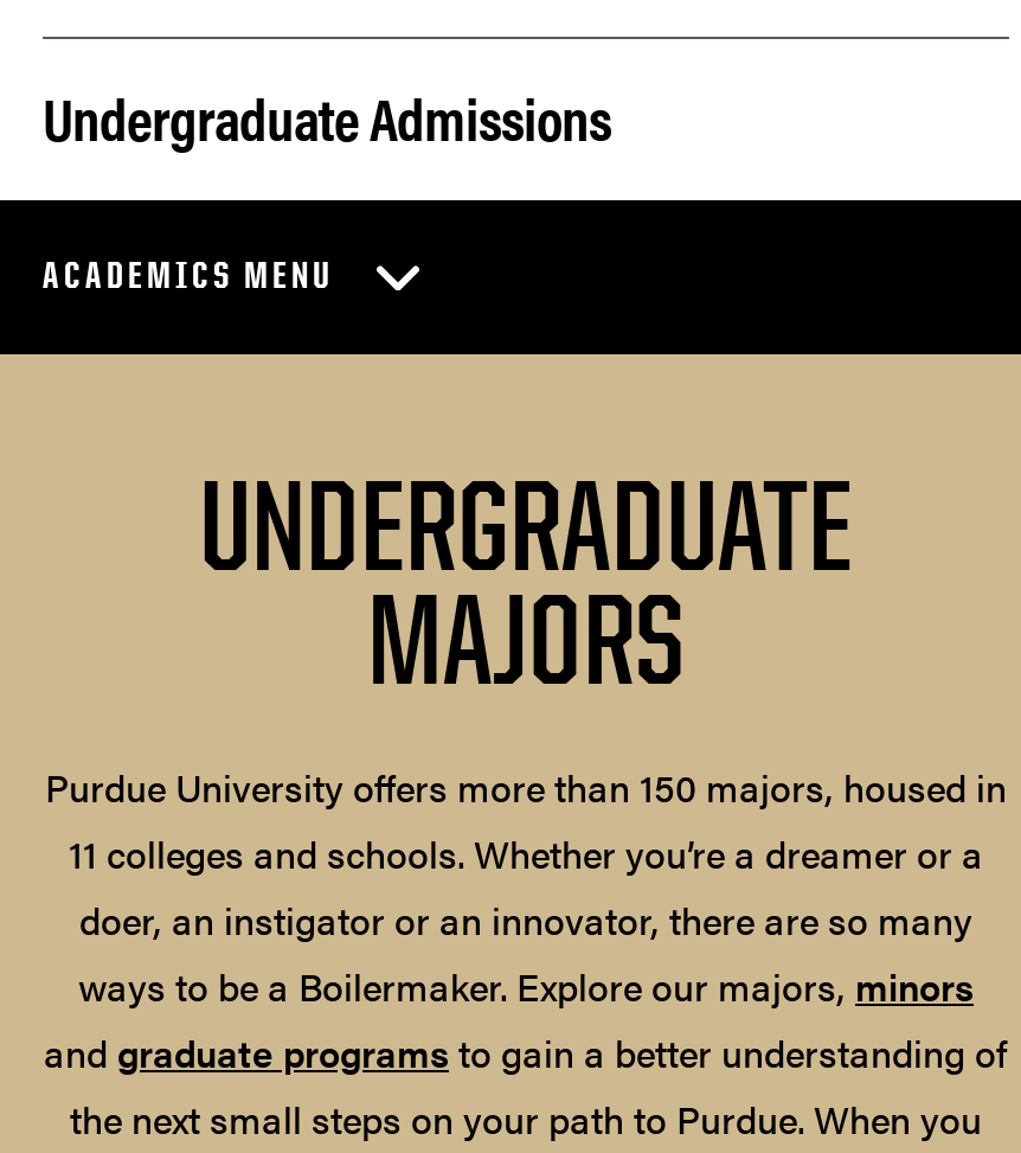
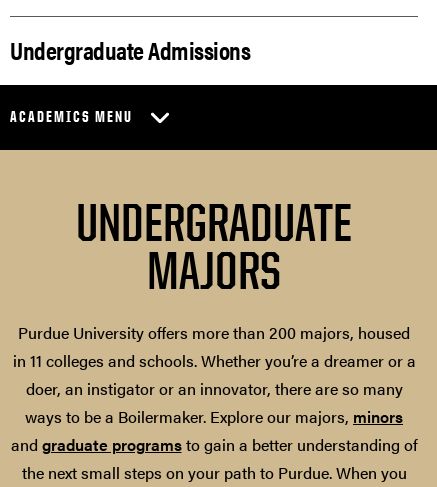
[45,760,1007,881] Purdue University offers more than 150 majors, housed in | 11 colleges and schools. Whether you’re a dreamer or a -> [12,321,415,372] Purdue University offers more than 200 majors, housed | in 11 colleges and schools. Whether you’re a dreamer or a

